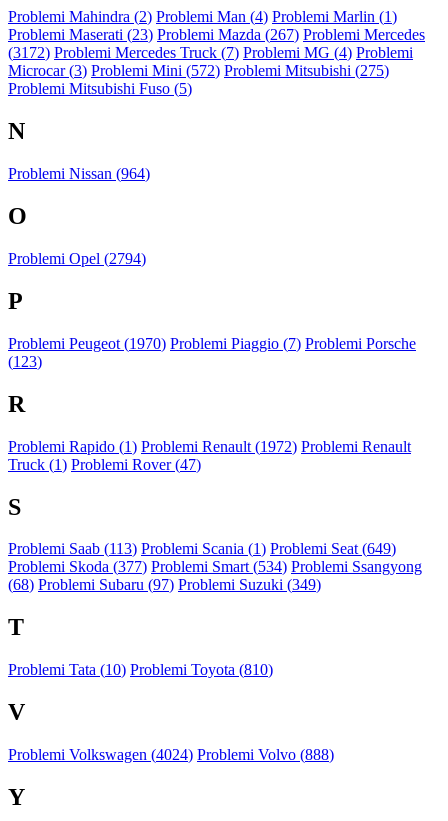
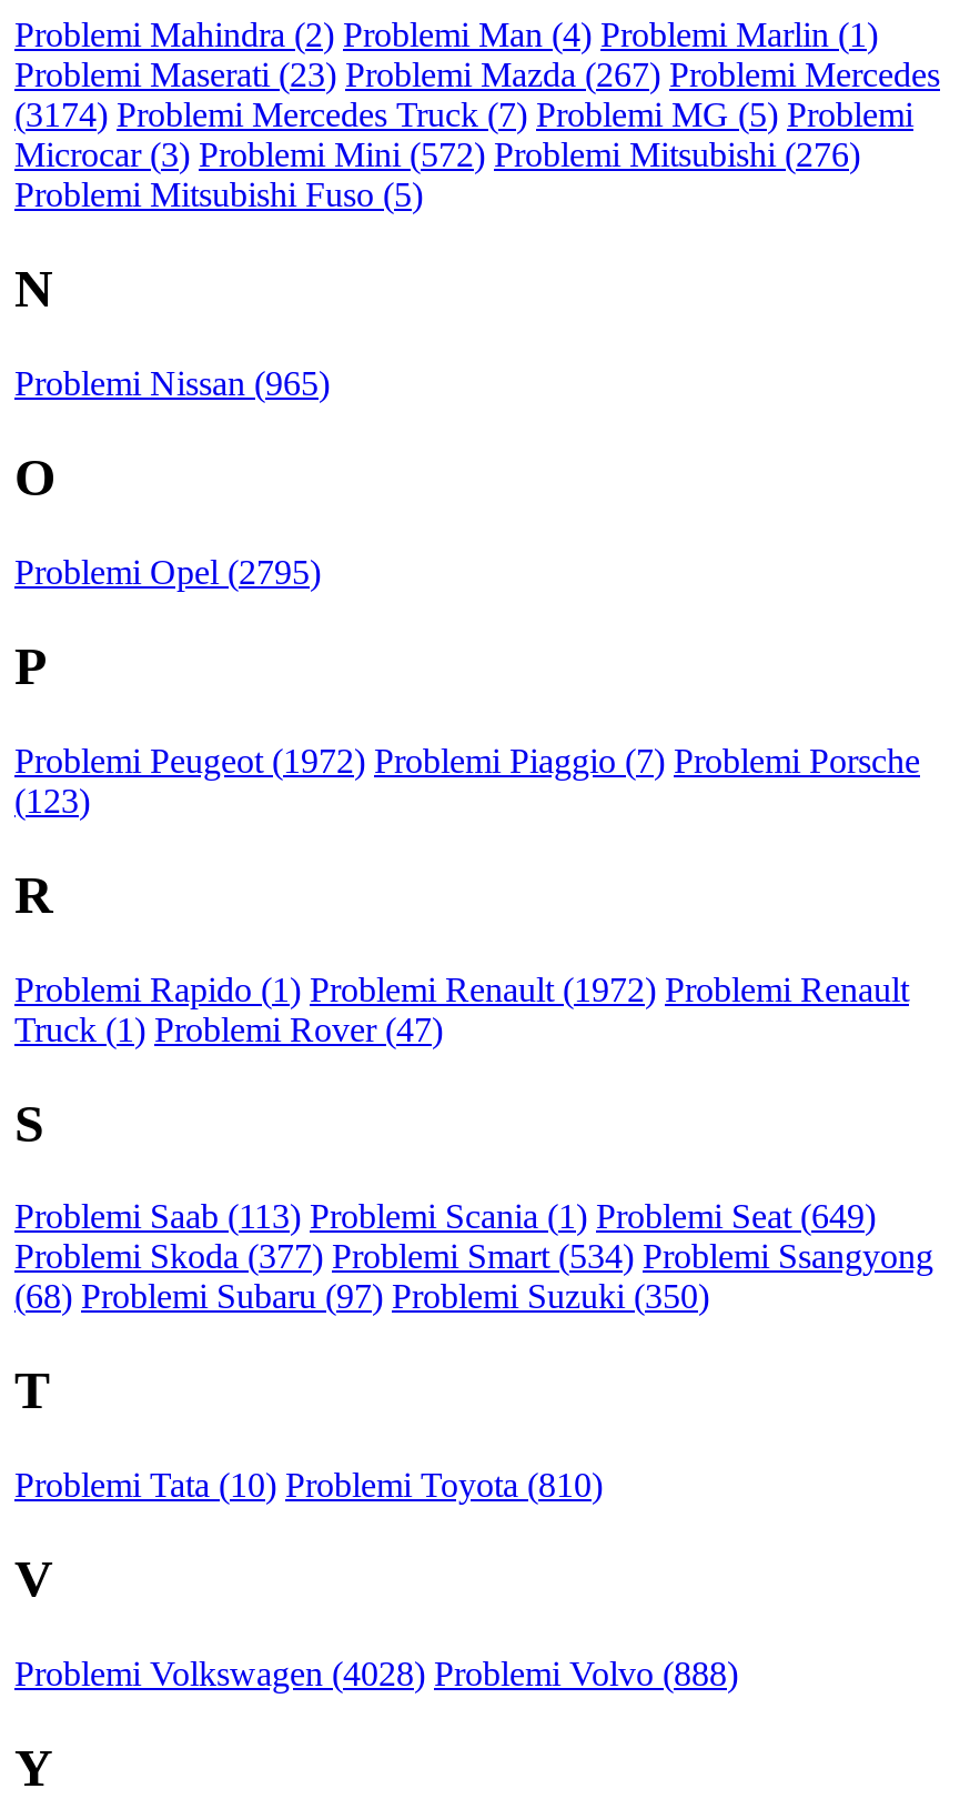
[8,44,413,61] (3172) Problemi Mercedes Truck (7) Problemi MG (4) Problemi -> [14,96,913,134] (3174) Problemi Mercedes Truck (7) Problemi MG (5) Problemi
[8,62,389,79] Microcar (3) Problemi Mini (572) Problemi Mitsubishi (275) -> [14,136,860,174] Microcar (3) Problemi Mini (572) Problemi Mitsubishi (276)
[8,165,150,182] Problemi Nissan (964) -> [14,365,330,402] Problemi Nissan (965)
[8,250,146,267] Problemi Opel (2794) -> [14,553,321,591] Problemi Opel (2795)
[8,335,416,352] Problemi Peugeot (1970) Problemi Piaggio (7) Problemi Porsche -> [14,741,920,779] Problemi Peugeot (1972) Problemi Piaggio (7) Problemi Porsche
[8,576,321,593] (68) Problemi Subaru (97) Problemi Suzuki (349) -> [14,1278,709,1316] (68) Problemi Subaru (97) Problemi Suzuki (350)
[8,746,334,763] Problemi Volkswagen (4024) Problemi Volvo (888) -> [14,1655,738,1692] Problemi Volkswagen (4028) Problemi Volvo (888)

